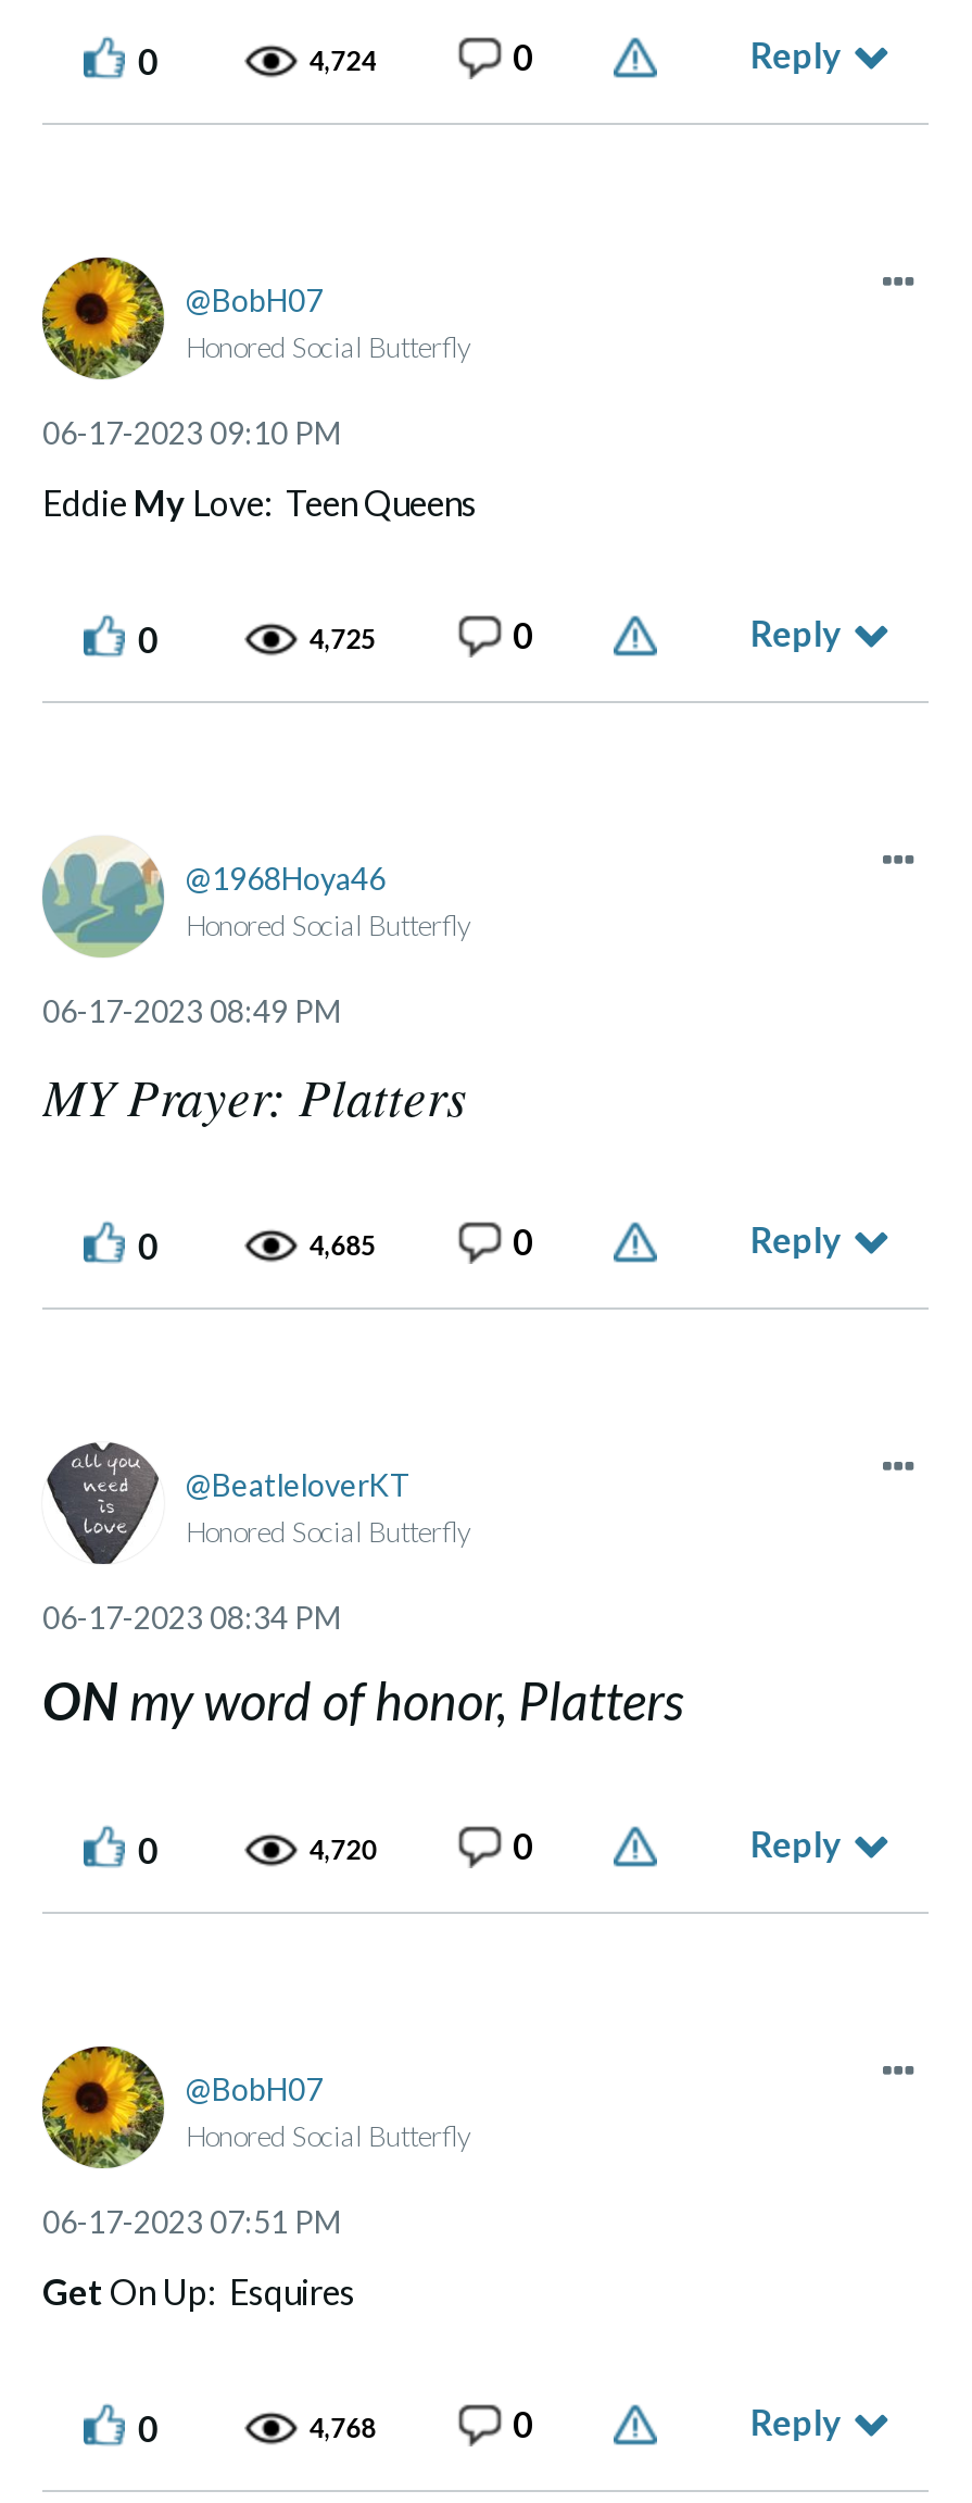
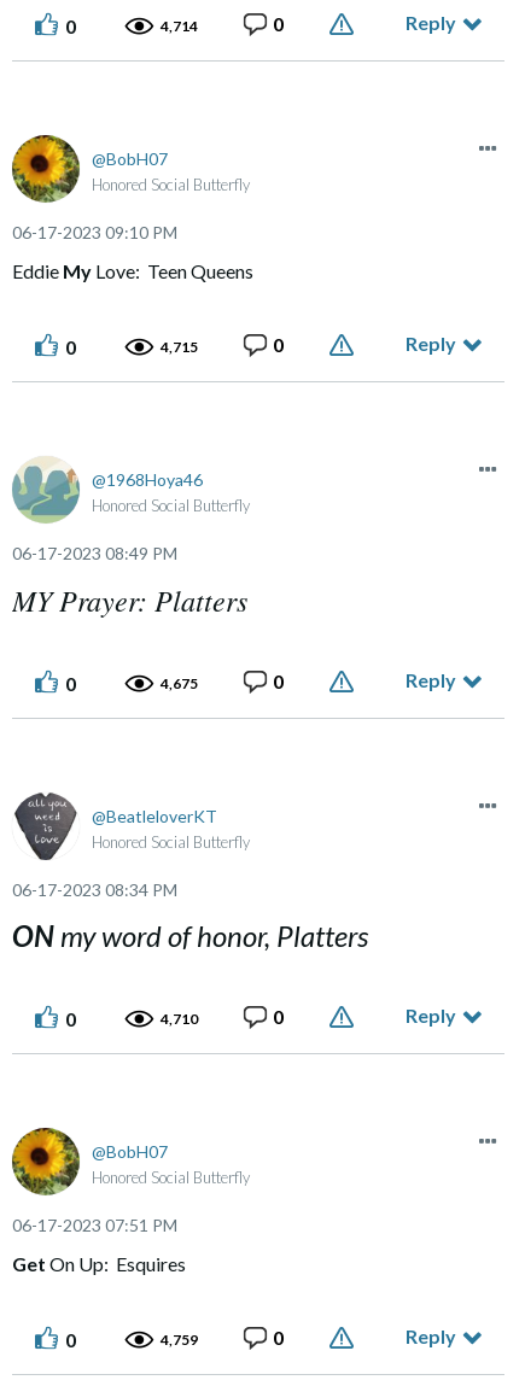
[309,44,376,77] 4,724 -> [160,17,198,35] 4,714
[309,622,376,655] 4,725 -> [160,337,198,355] 4,715
[309,1229,376,1261] 4,685 -> [160,674,198,692] 4,675
[309,1833,376,1865] 4,720 -> [160,1009,198,1027] 4,710
[309,2411,376,2444] 4,768 -> [160,1330,198,1348] 4,759

